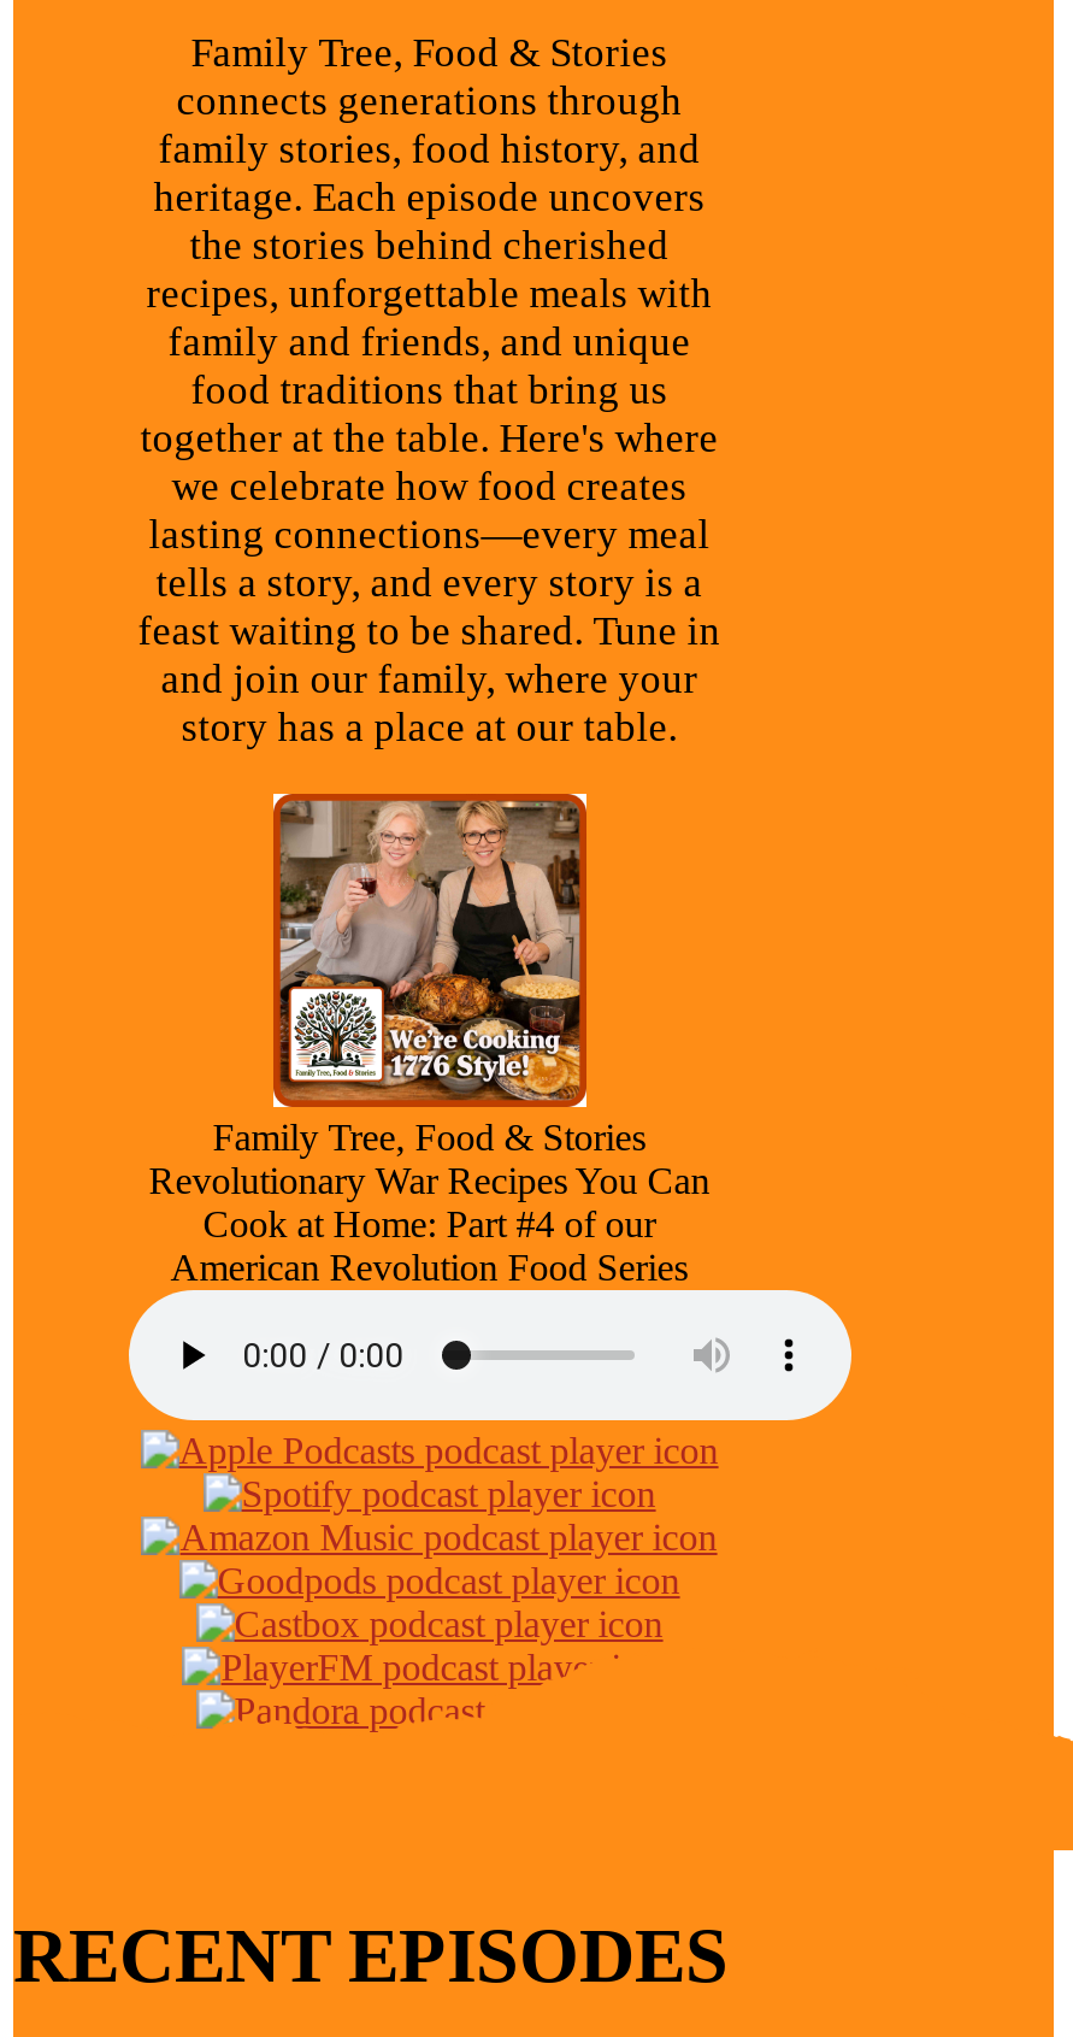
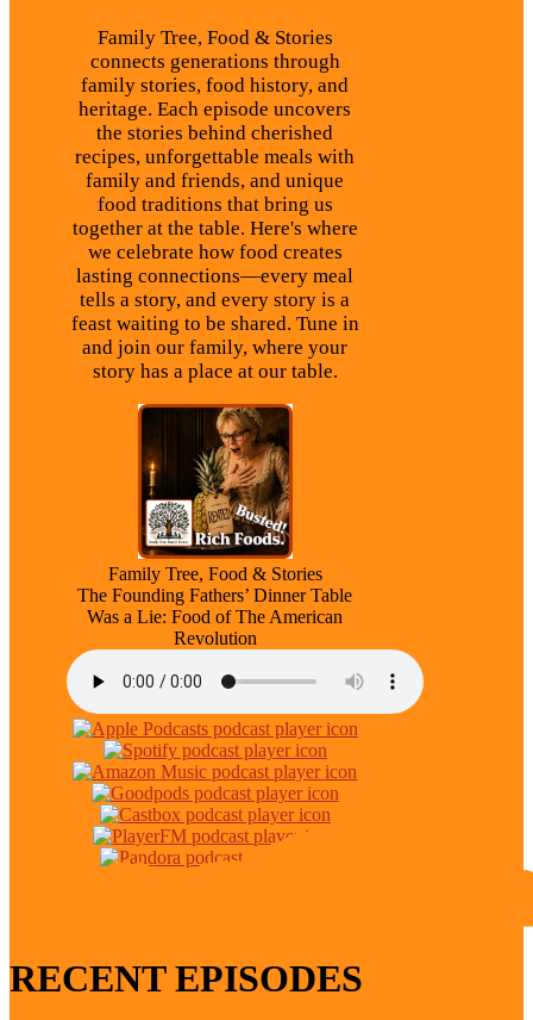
[149,799,710,1287] [image] | Revolutionary War Recipes You Can | Cook at Home: Part #4 of our | American Revolution Food Series -> [78,406,353,648] [image] | The Founding Fathers’ Dinner Table | Was a Lie: Food of The American | Revolution

